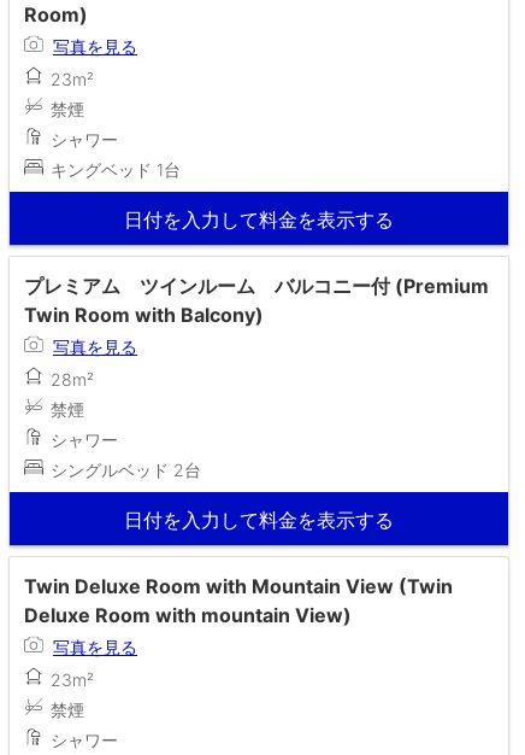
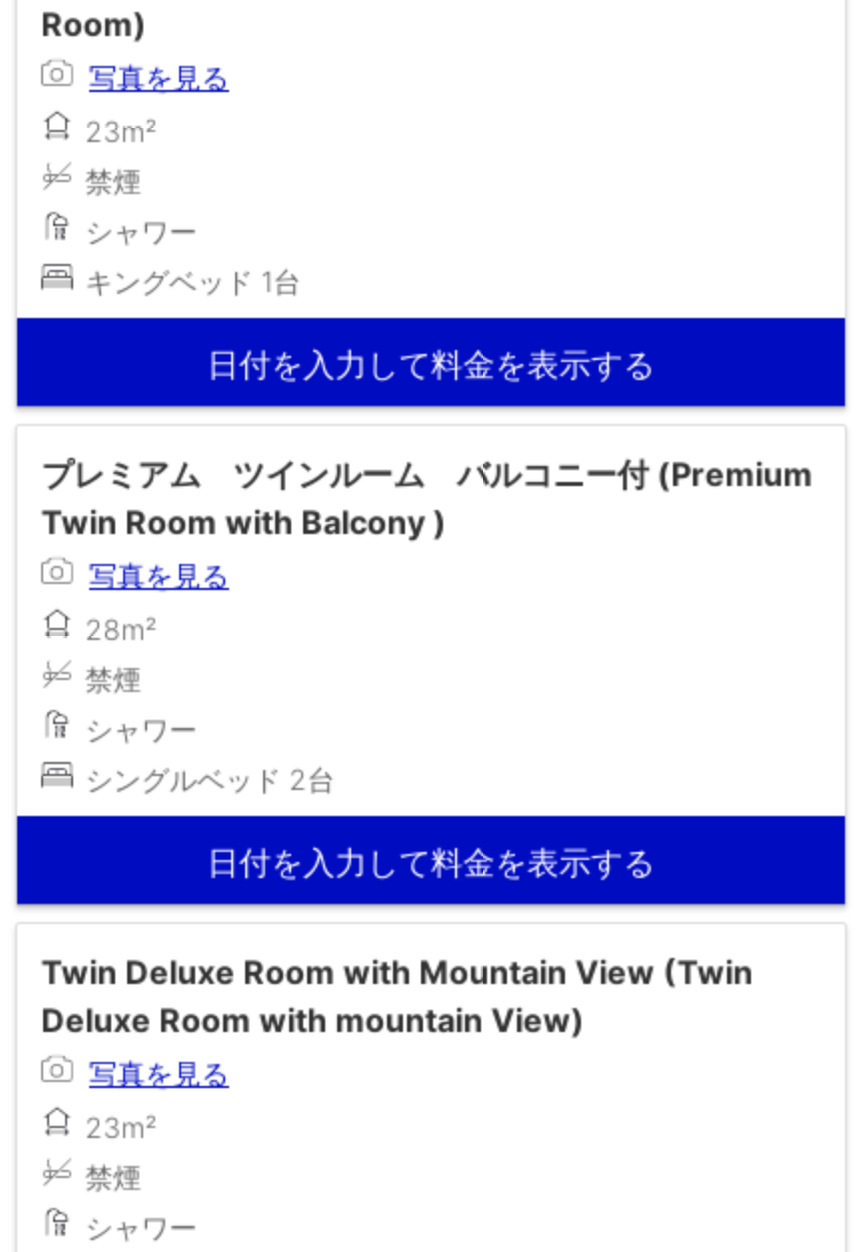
[24,303,264,327] Twin Room with Balcony) -> [41,502,447,542] Twin Room with Balcony )

